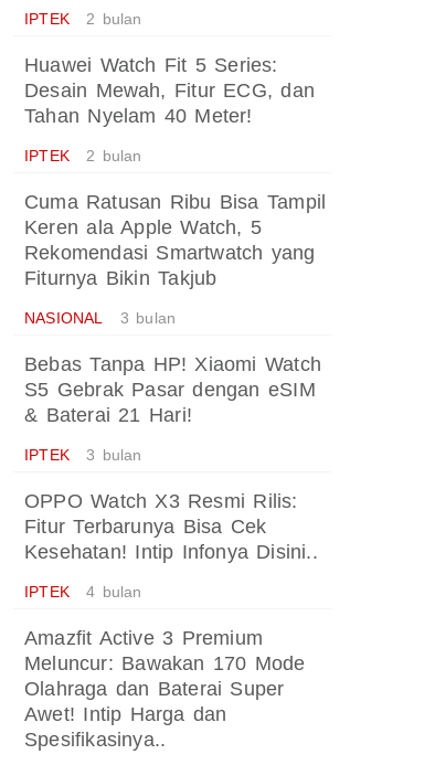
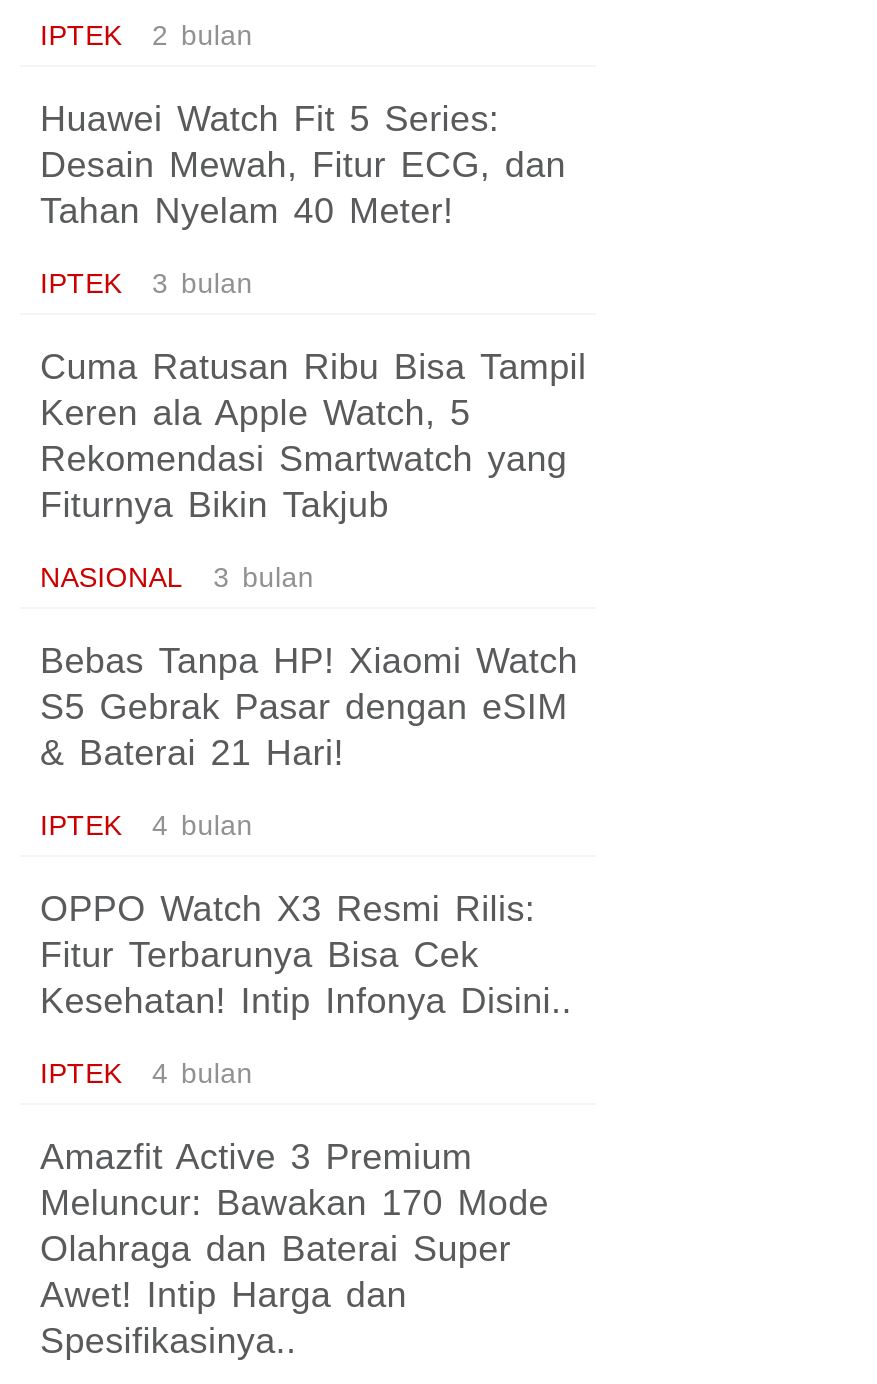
[24,147,142,165] IPTEK 2 bulan -> [40,267,253,299] IPTEK 3 bulan
[24,446,142,464] IPTEK 3 bulan -> [40,809,253,841] IPTEK 4 bulan

